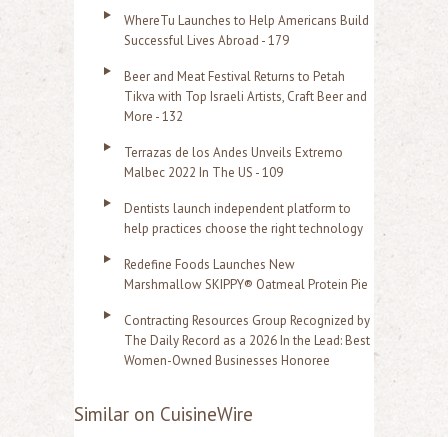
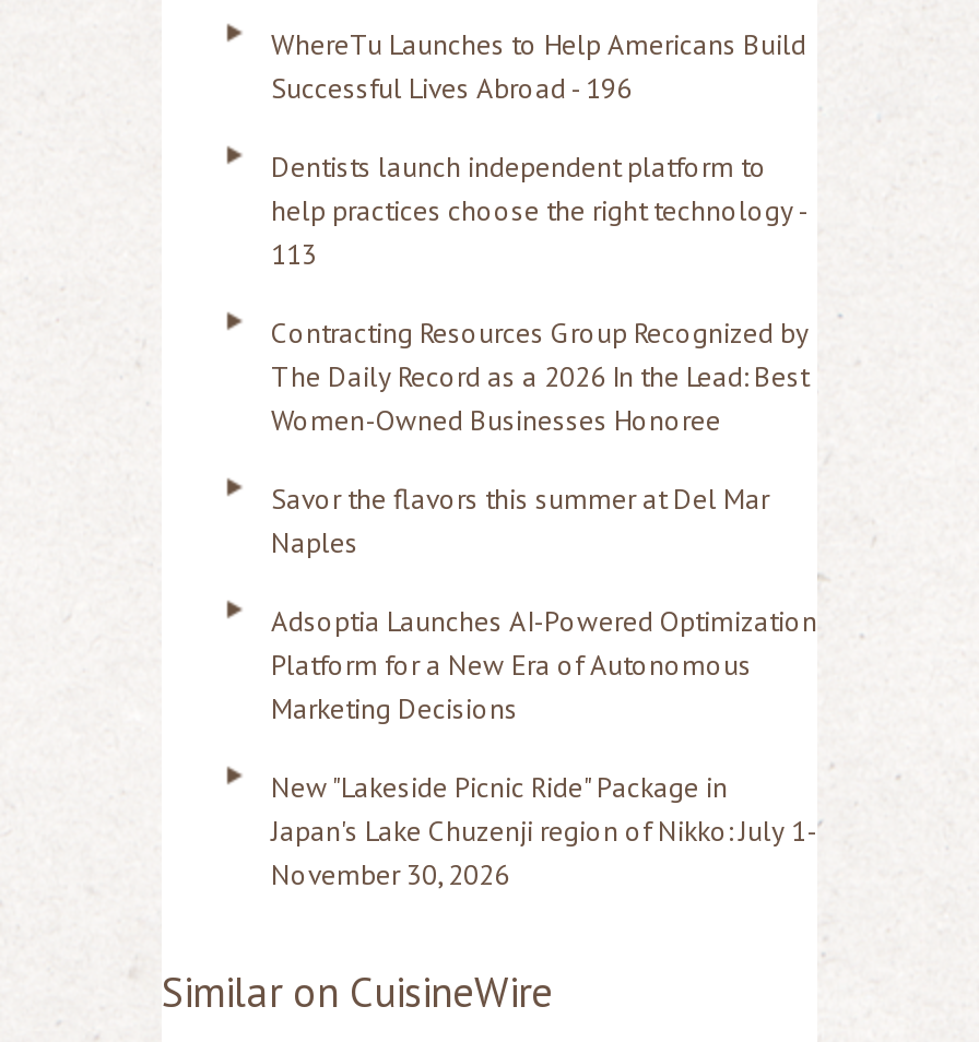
[124,32,367,181] Successful Lives Abroad - 179 | Beer and Meat Festival Returns to Petah | Tikva with Top Israeli Artists, Craft Beer and | More - 132 | Terrazas de los Andes Unveils Extremo | Malbec 2022 In The US - 109 -> [271,70,632,107] Successful Lives Abroad - 196
moved [124,200,351,217] -> [271,149,767,186]: Dentists launch independent platform to
[124,220,368,293] help practices choose the right technology | Redefine Foods Launches New | Marshmallow SKIPPY® Oatmeal Protein Pie -> [271,192,806,273] help practices choose the right technology - | 113
moved [124,312,370,369] -> [271,315,809,439]: Contracting Resources Group Recognized by | The Daily Record as a 2026 In the Lead: Best | Women-Owned Businesses Honoree
none -> [271,481,817,893] Savor the flavors this summer at Del Mar | Naples | Adsoptia Launches AI-Powered Optimization | Platform for a New Era of Autonomous | Marketing Decisions | New "Lakeside Picnic Ride" Package in | Japan's Lake Chuzenji region of Nikko: July 1- | November 30, 2026

